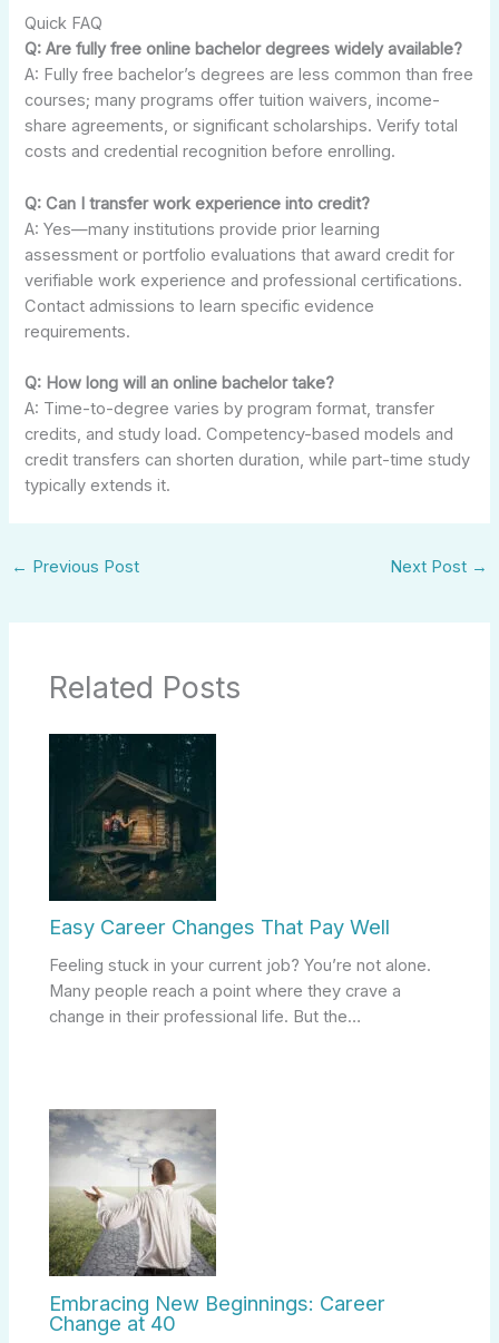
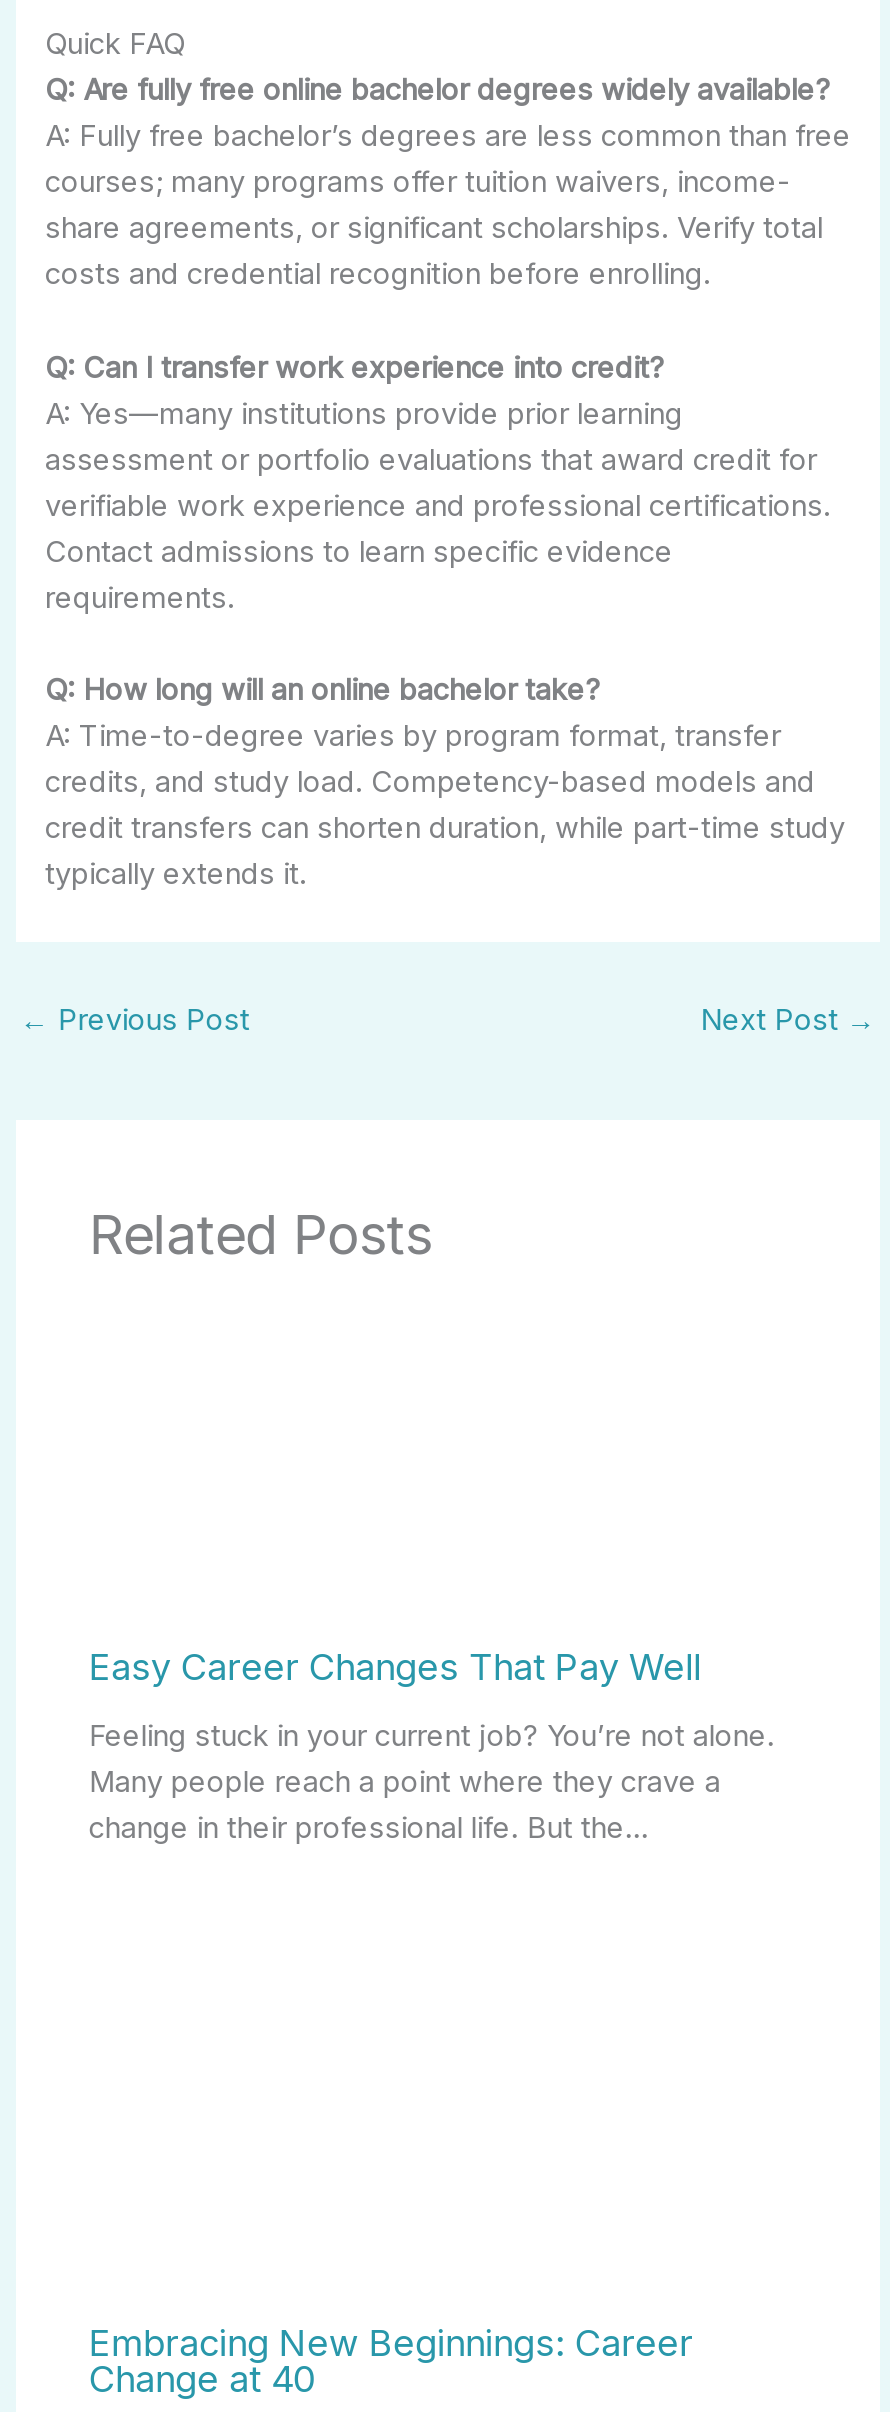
[48,733,217,902] [image] -> none
[48,1108,217,1277] [image] -> none

